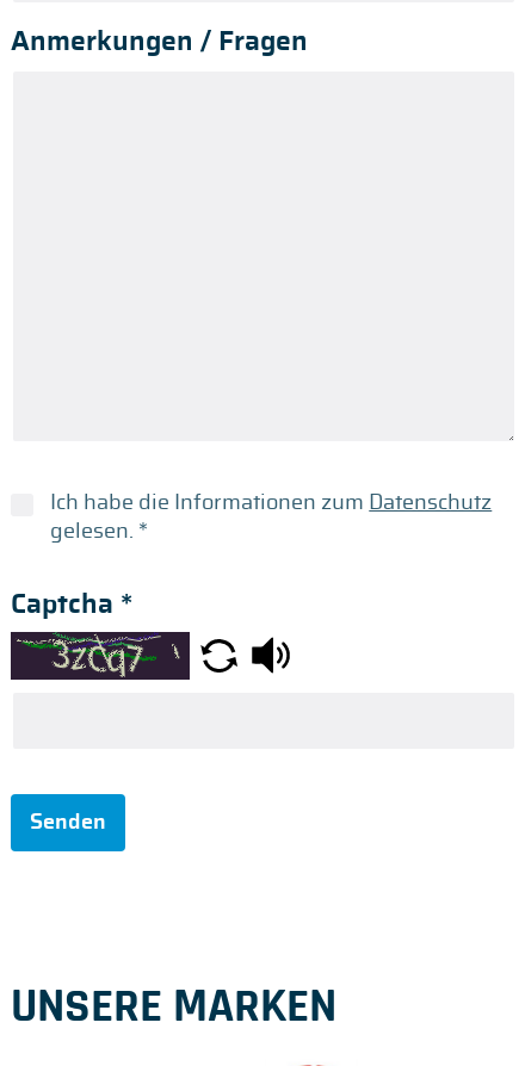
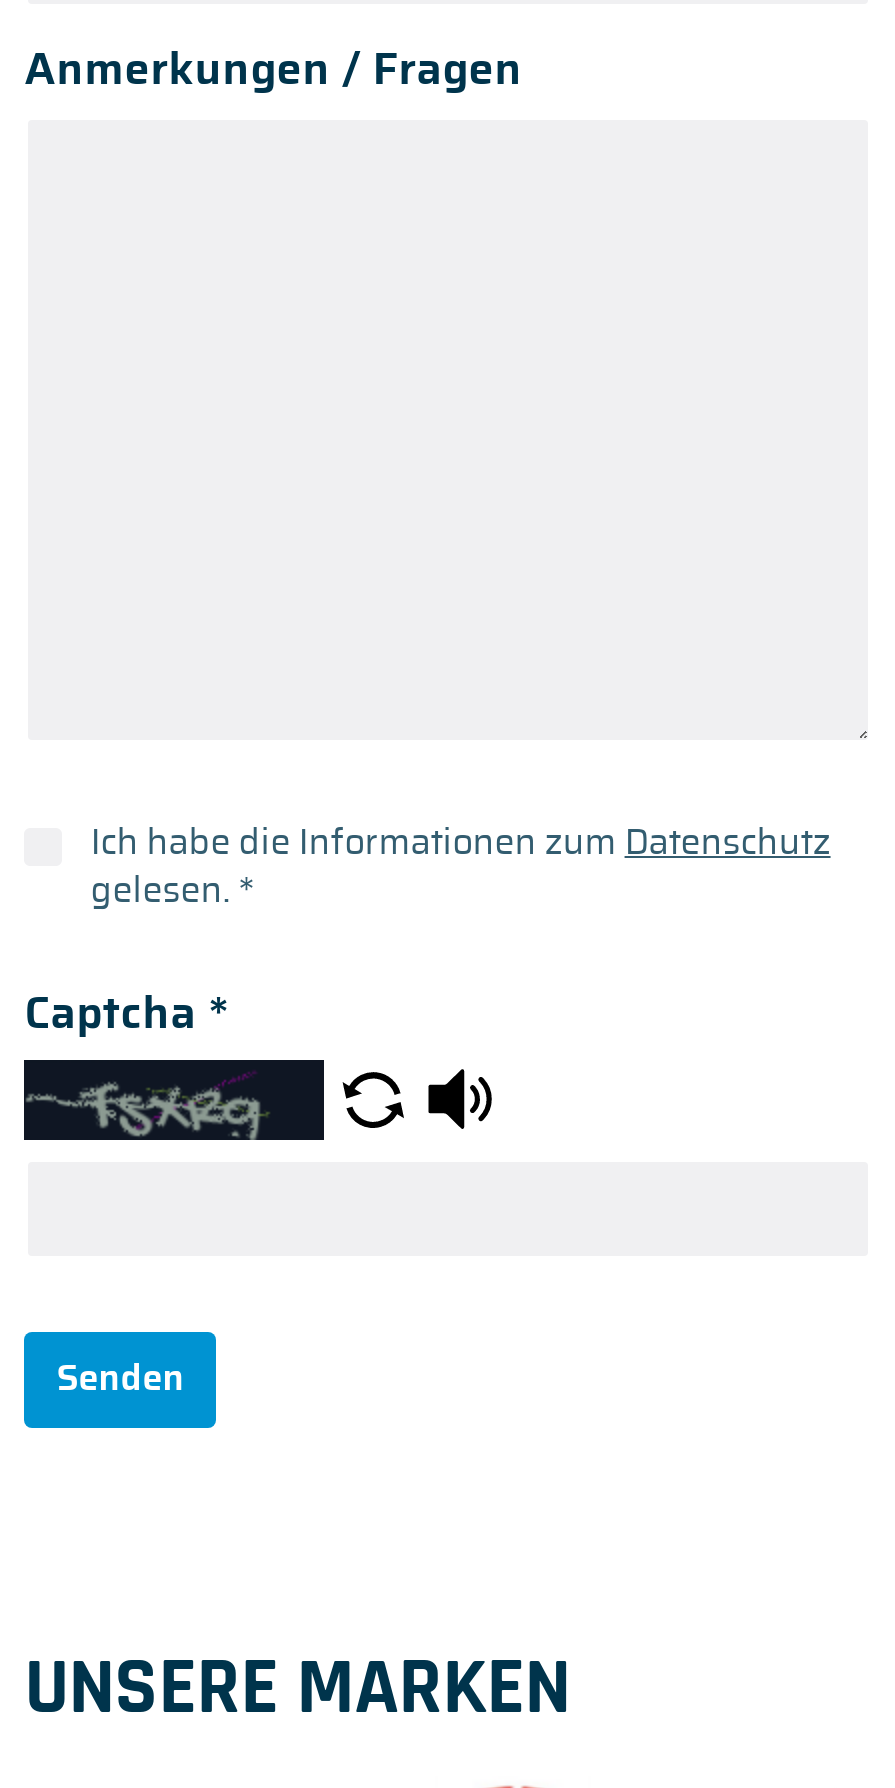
[12,632,189,678] [image] -> [26,1060,320,1140] [image]

